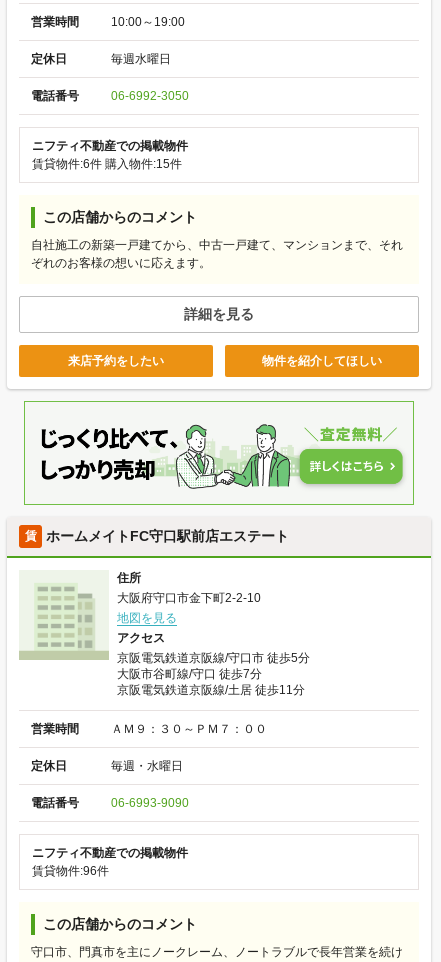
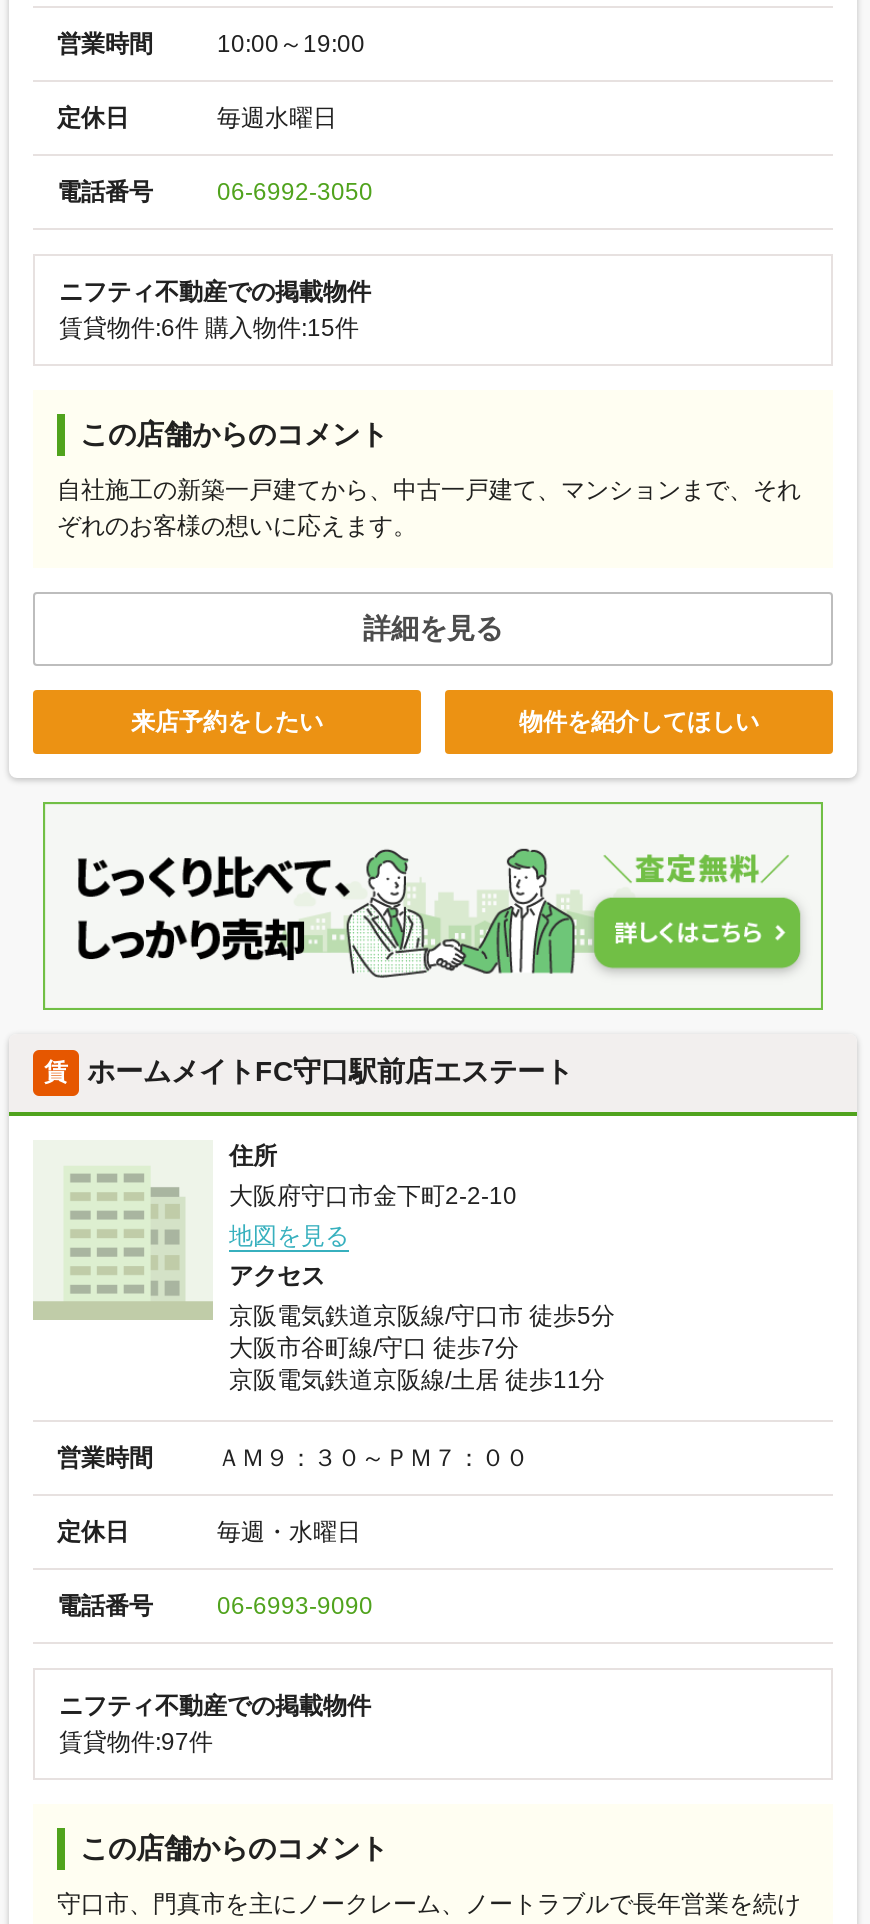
[32,864,112,878] 賃貸物件:96件 -> [59,1728,219,1756] 賃貸物件:97件

